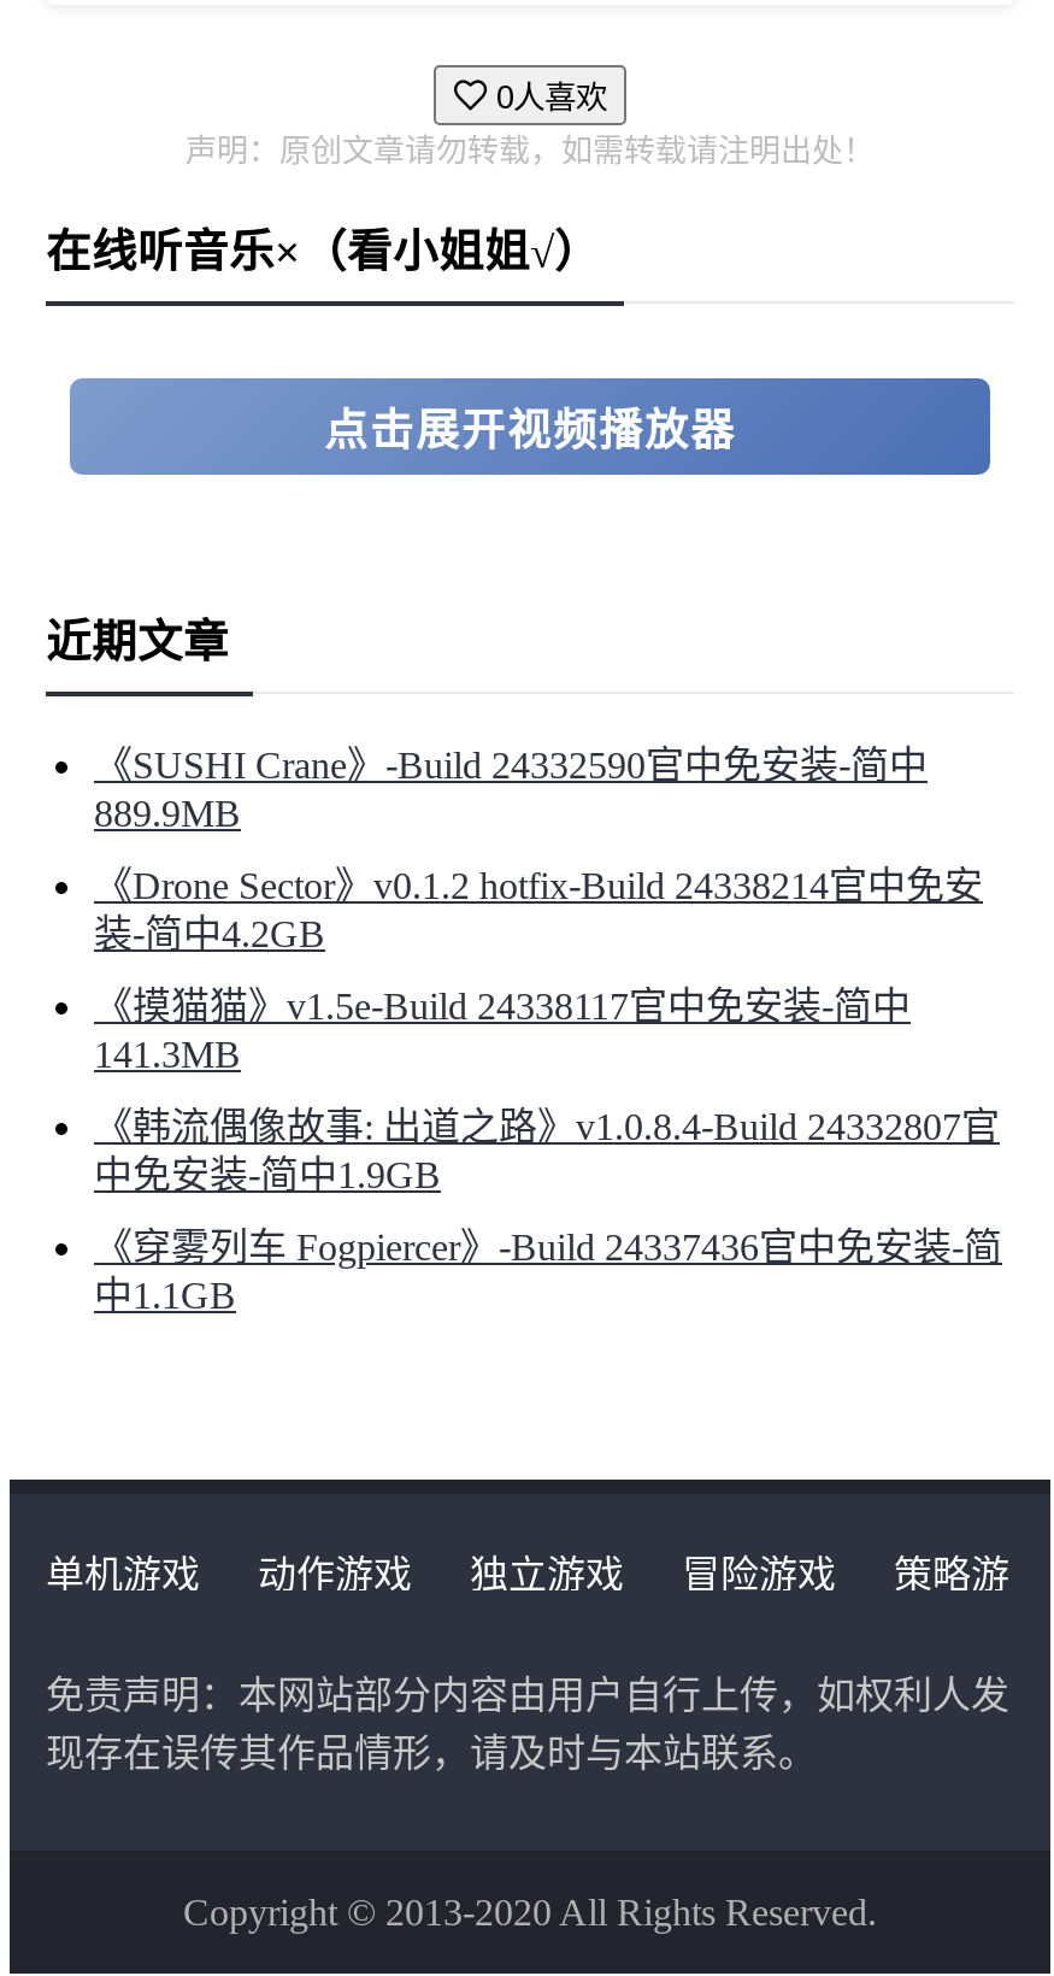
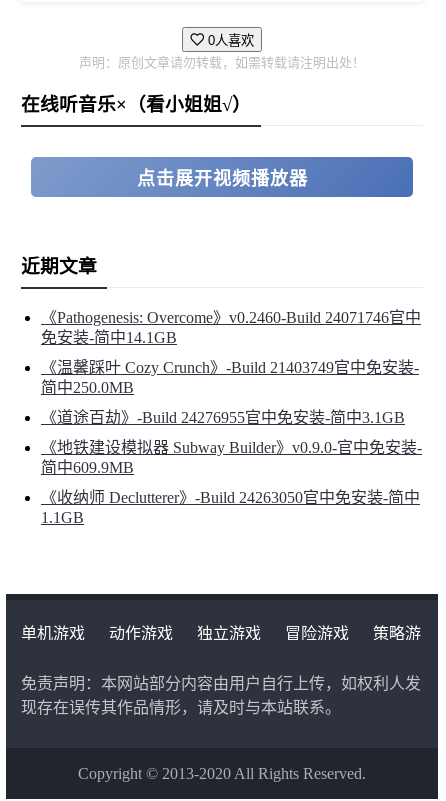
[94,744,928,833] 《SUSHI Crane》-Build 24332590官中免安装-简中 | 889.9MB -> [41,309,421,346] 《Pathogenesis: Overcome》v0.2460-Build 24071746官中 | 免安装-简中14.1GB
[94,865,983,954] 《Drone Sector》v0.1.2 hotfix-Build 24338214官中免安 | 装-简中4.2GB -> [41,359,419,396] 《温馨踩叶 Cozy Crunch》-Build 21403749官中免安装- | 简中250.0MB
[94,985,911,1074] 《摸猫猫》v1.5e-Build 24338117官中免安装-简中 | 141.3MB -> [41,409,405,426] 《道途百劫》-Build 24276955官中免安装-简中3.1GB
[94,1106,1000,1195] 《韩流偶像故事: 出道之路》v1.0.8.4-Build 24332807官 | 中免安装-简中1.9GB -> [41,439,422,476] 《地铁建设模拟器 Subway Builder》v0.9.0-官中免安装- | 简中609.9MB
[94,1226,1002,1315] 《穿雾列车 Fogpiercer》-Build 24337436官中免安装-简 | 中1.1GB -> [41,489,420,526] 《收纳师 Declutterer》-Build 24263050官中免安装-简中 | 1.1GB

